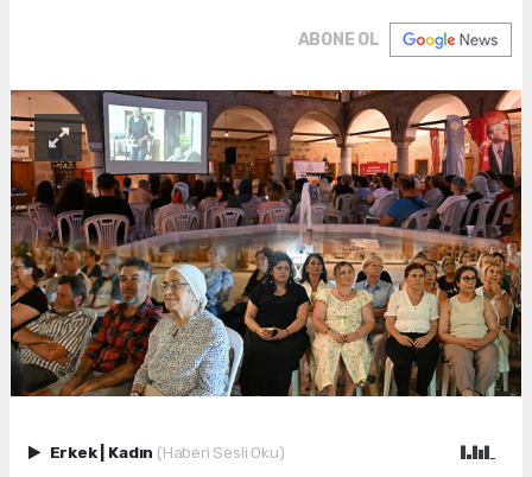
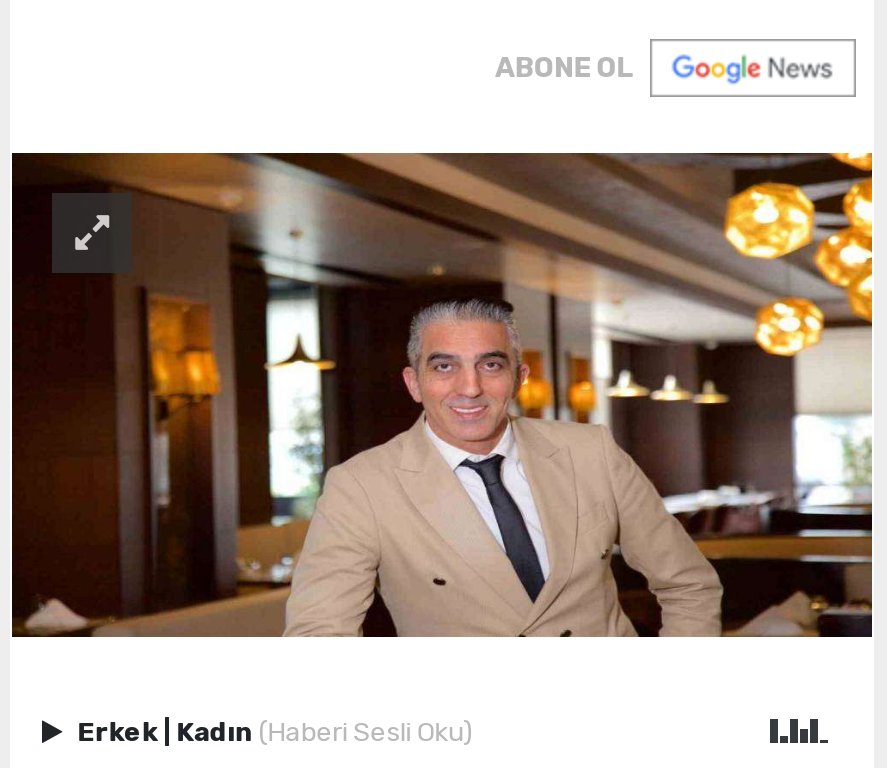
[9,89,522,397] [image] -> [10,151,874,639] [image]

